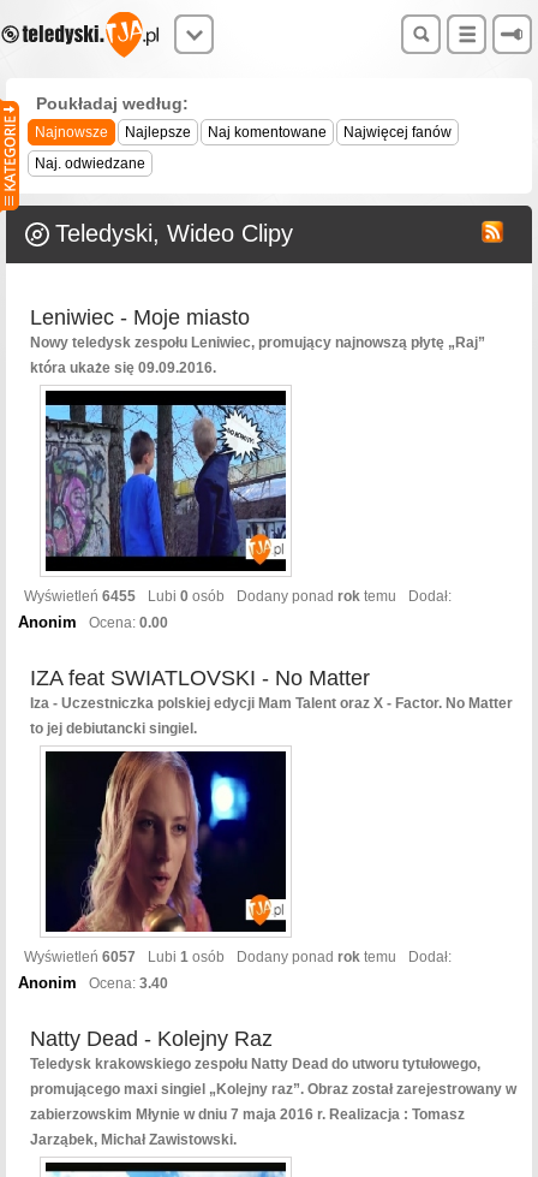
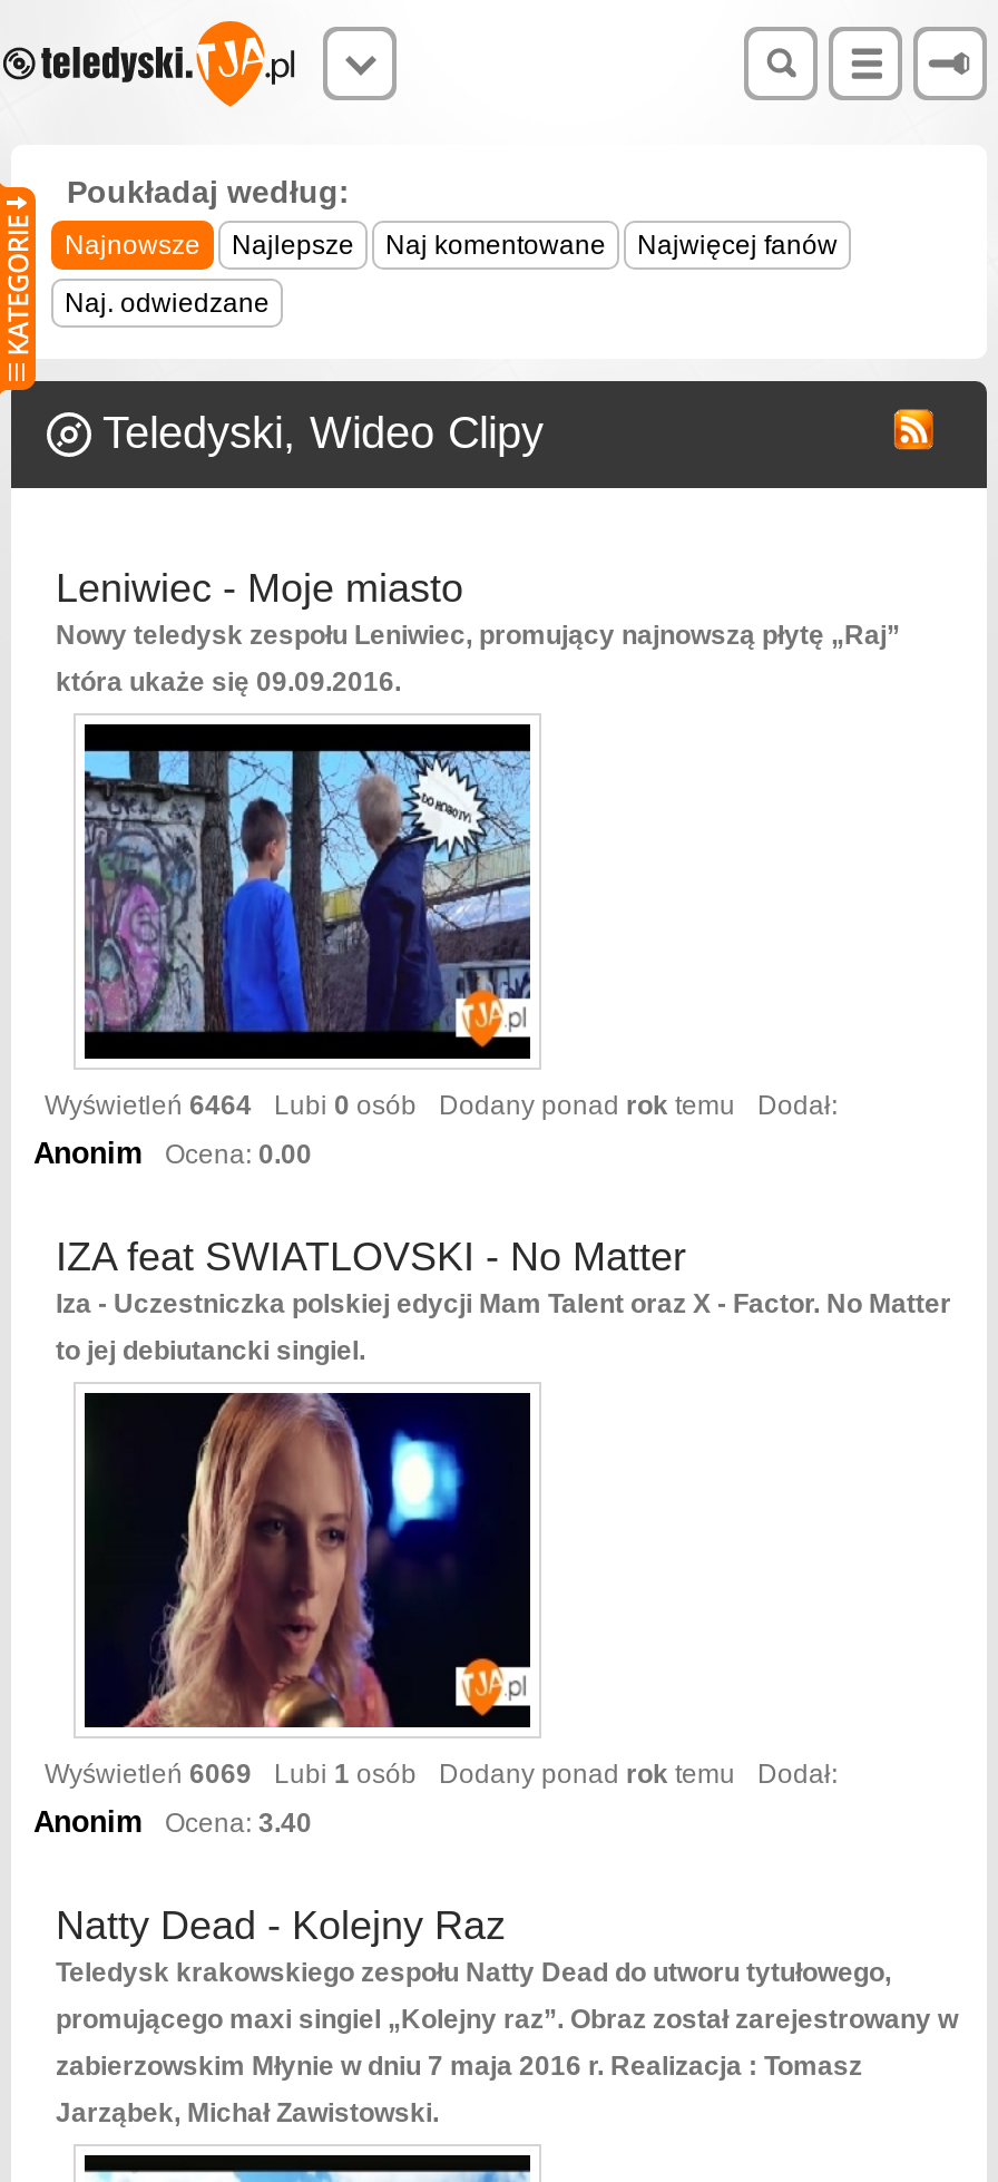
[24,588,452,605] Wyświetleń 6455 Lubi 0 osób Dodany ponad rok temu Dodał: -> [45,1090,838,1121] Wyświetleń 6464 Lubi 0 osób Dodany ponad rok temu Dodał:
[24,949,452,965] Wyświetleń 6057 Lubi 1 osób Dodany ponad rok temu Dodał: -> [45,1759,838,1790] Wyświetleń 6069 Lubi 1 osób Dodany ponad rok temu Dodał:

